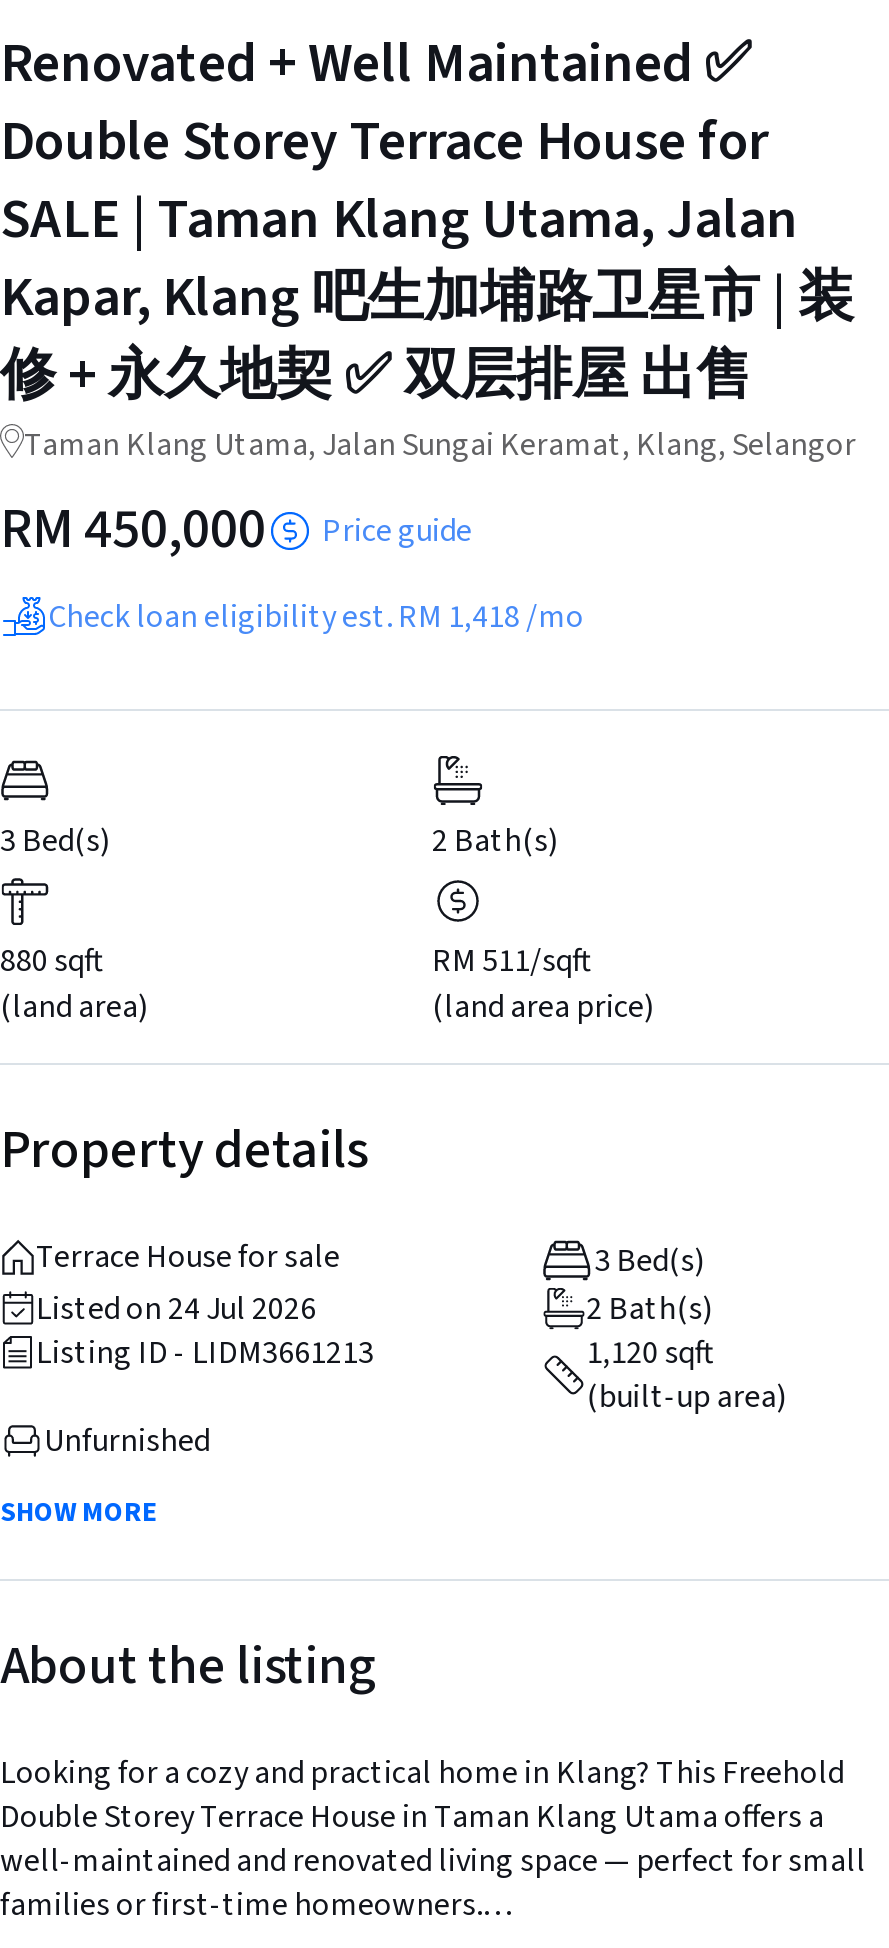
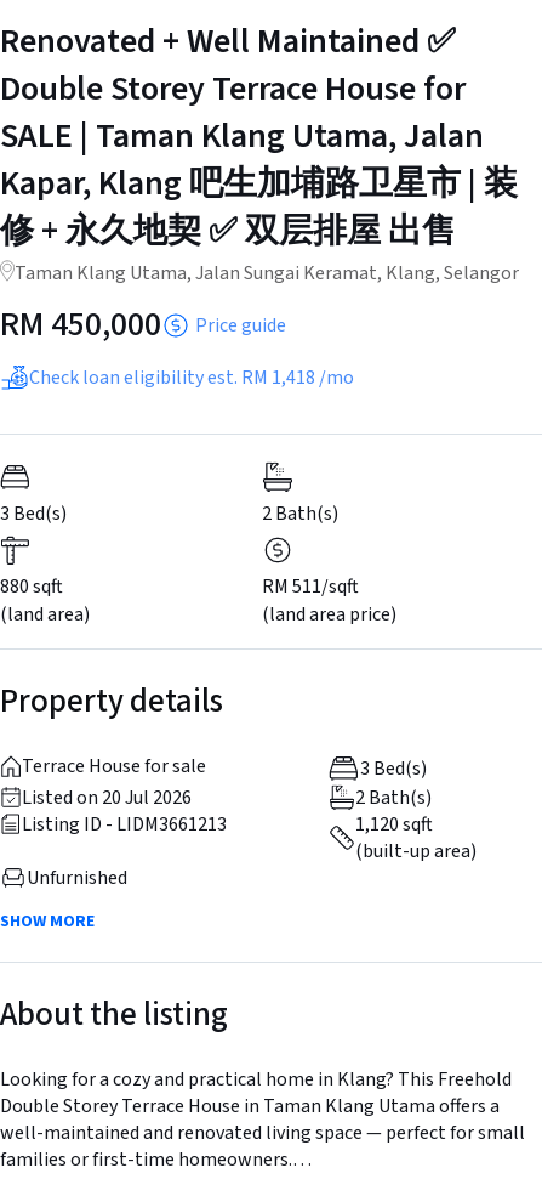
[36,1287,316,1331] Listed on 24 Jul 2026 -> [22,784,192,811] Listed on 20 Jul 2026

